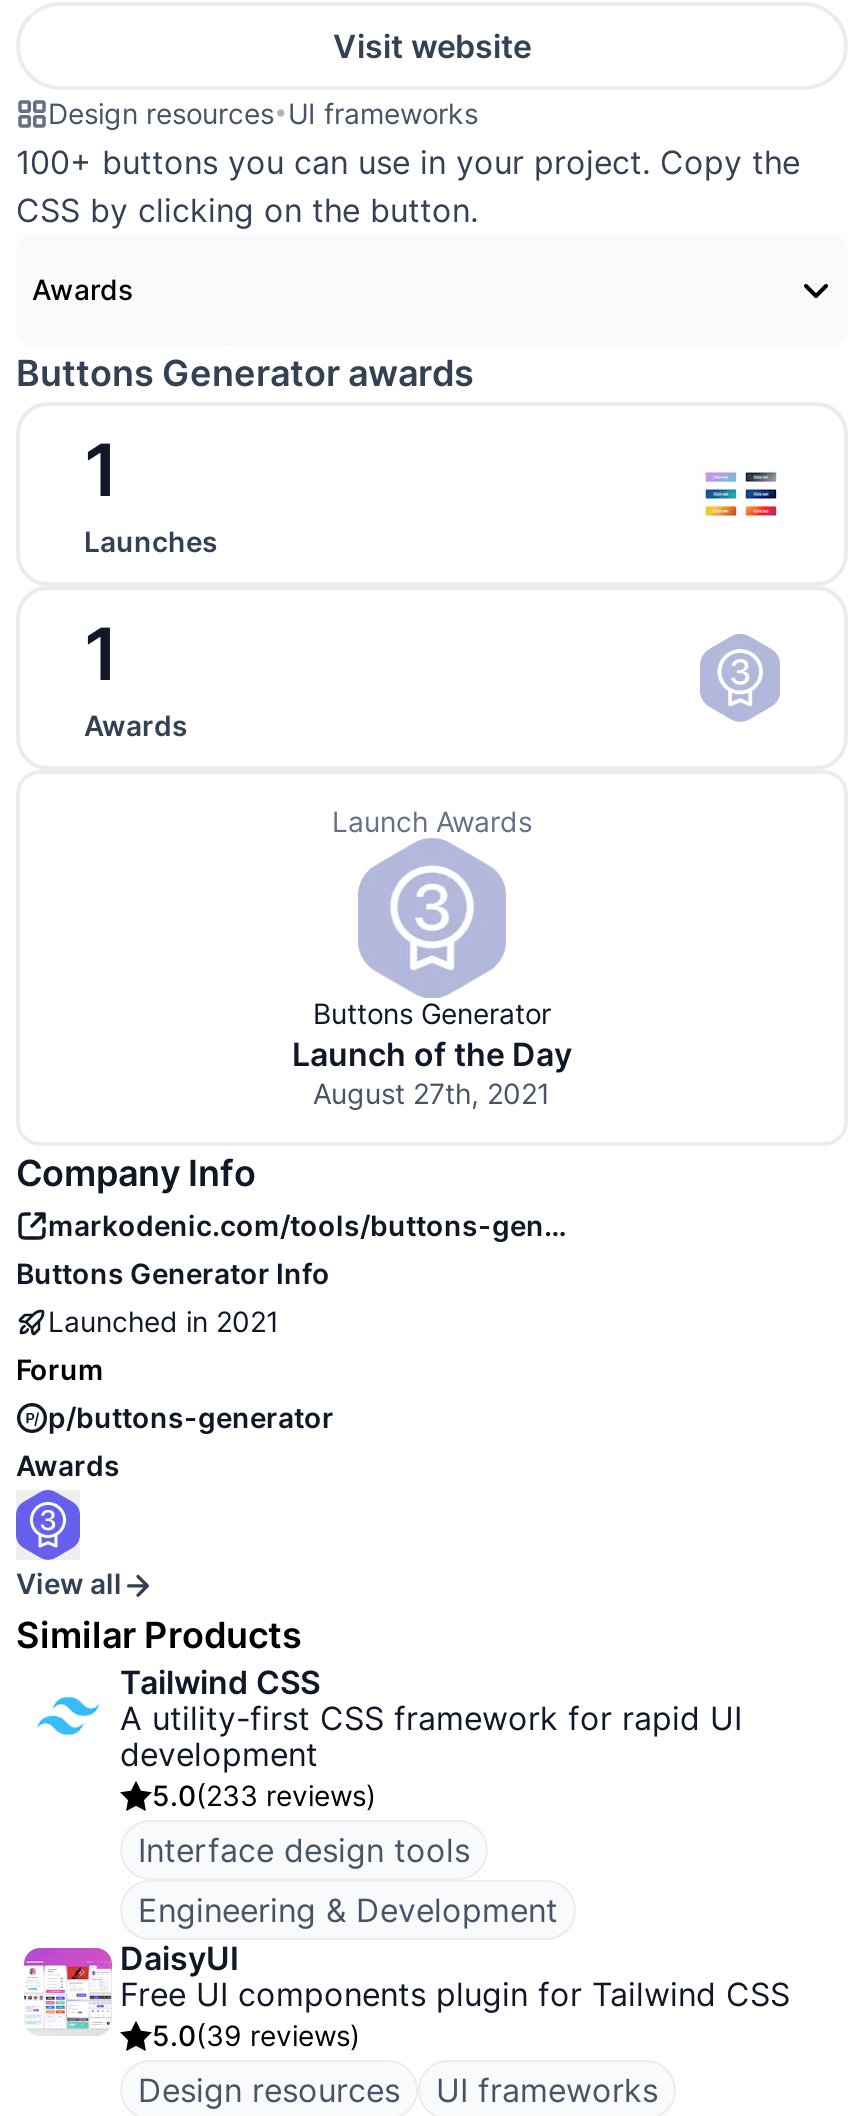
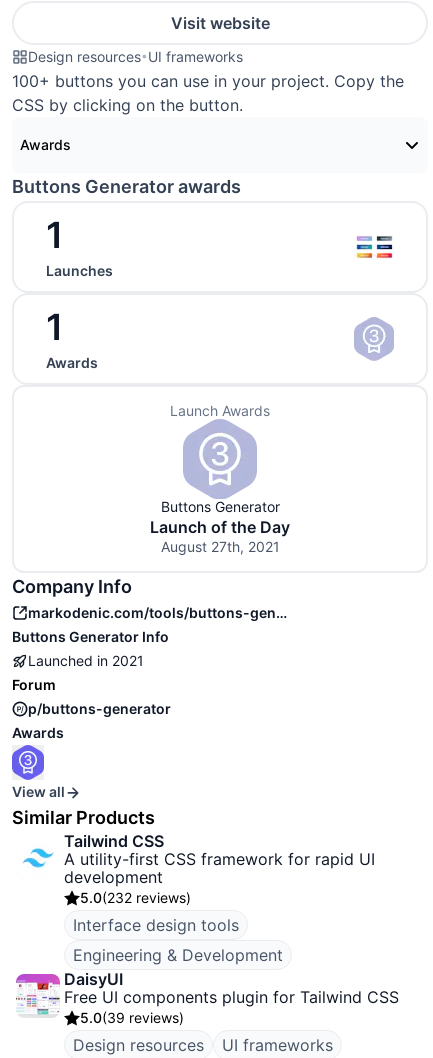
[152,1778,376,1812] 5.0(233 reviews) -> [80,889,191,906] 5.0(232 reviews)

